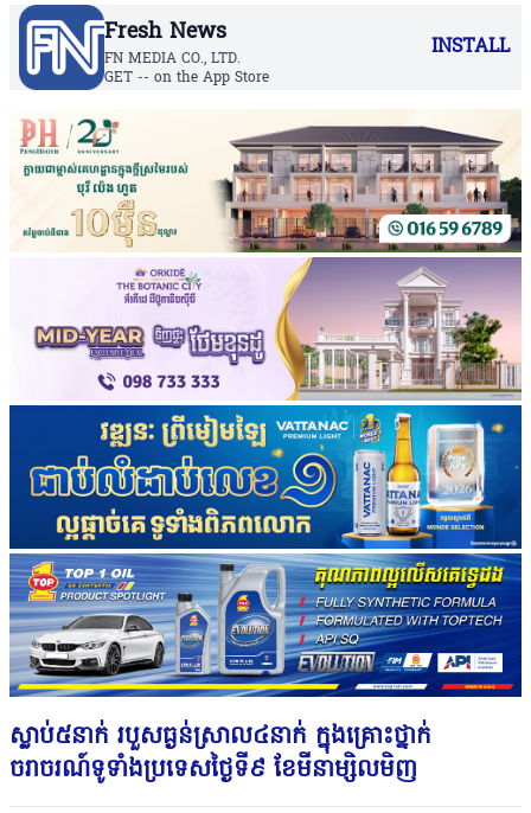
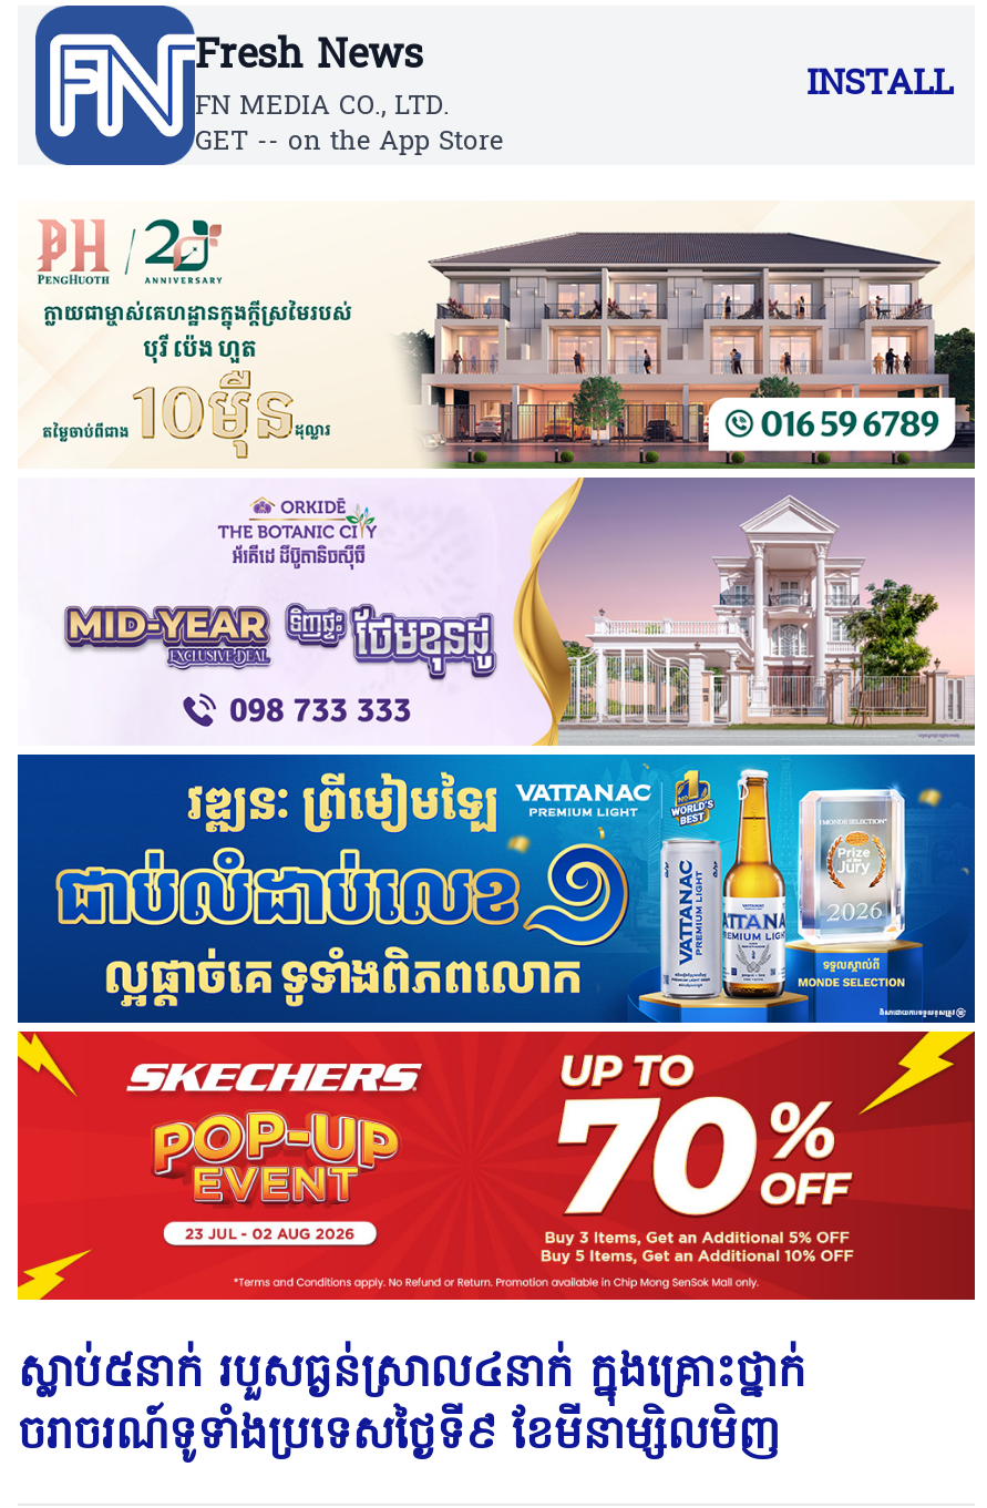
[8,552,523,698] [image] -> [16,1029,977,1302] [image]

